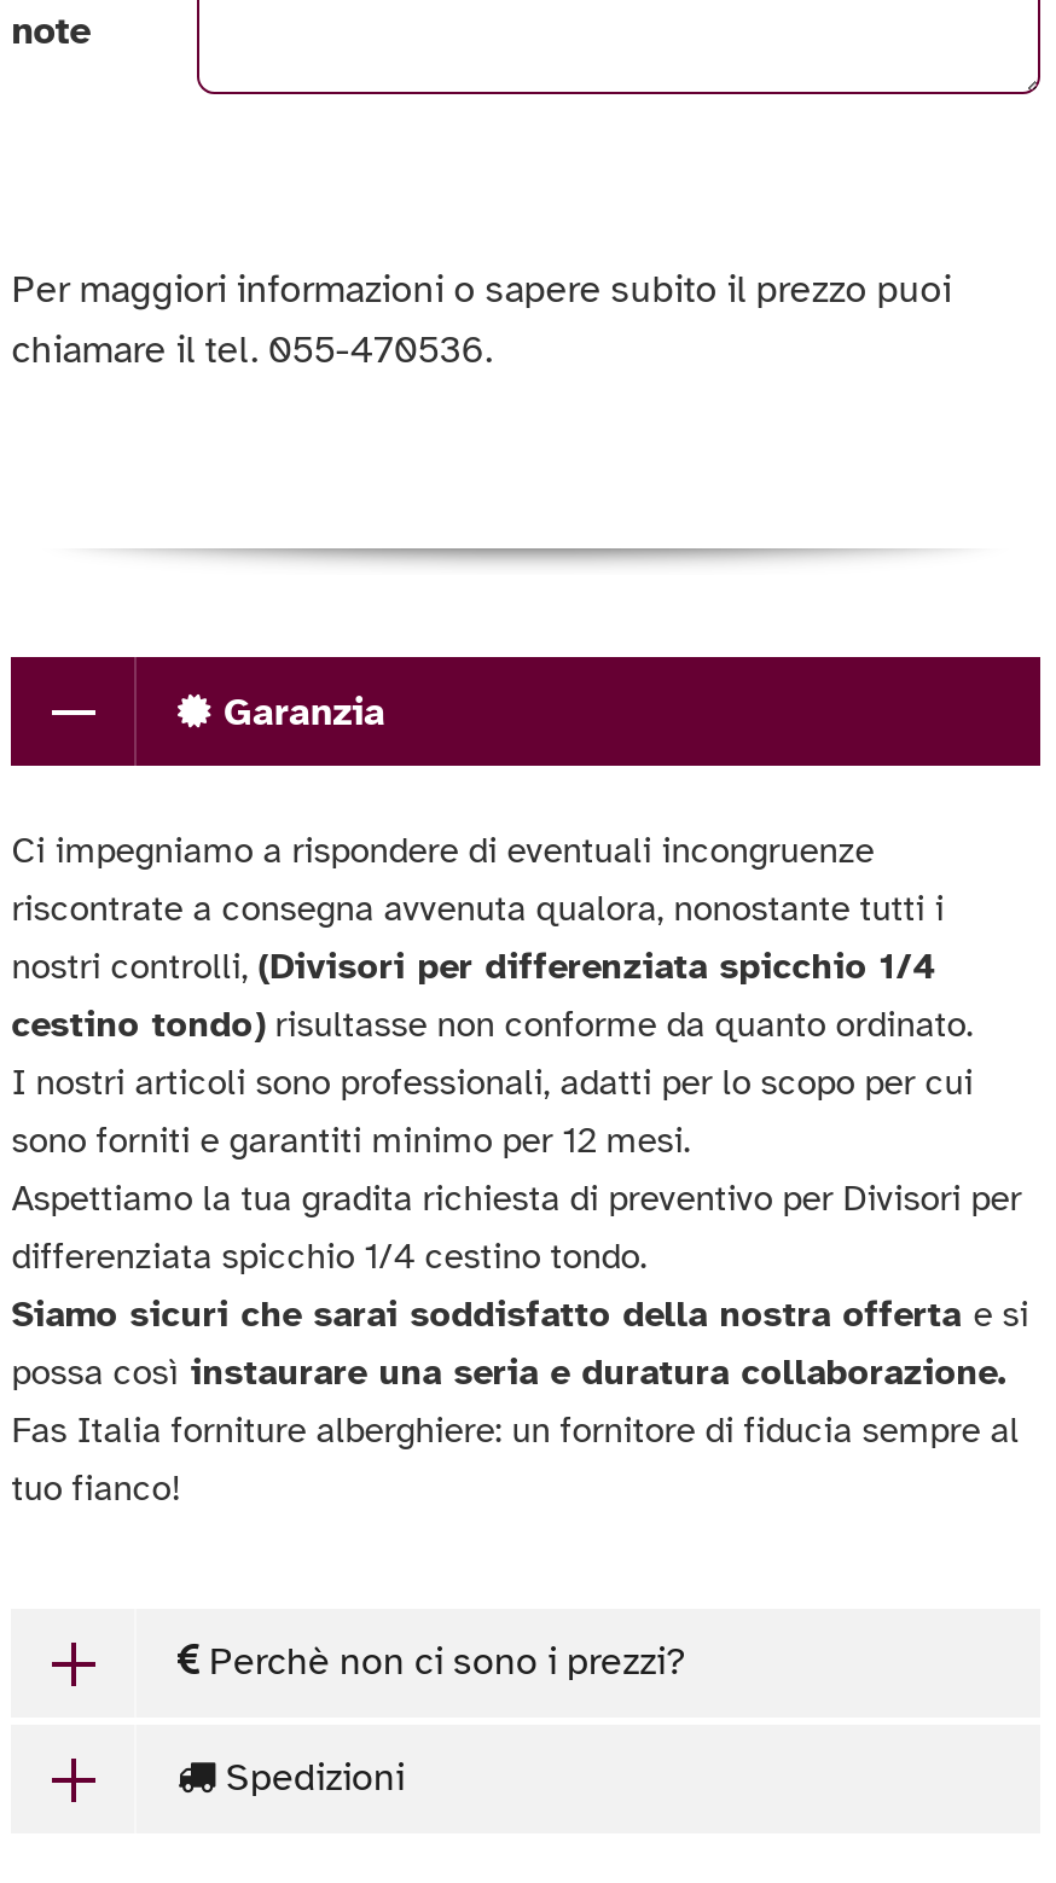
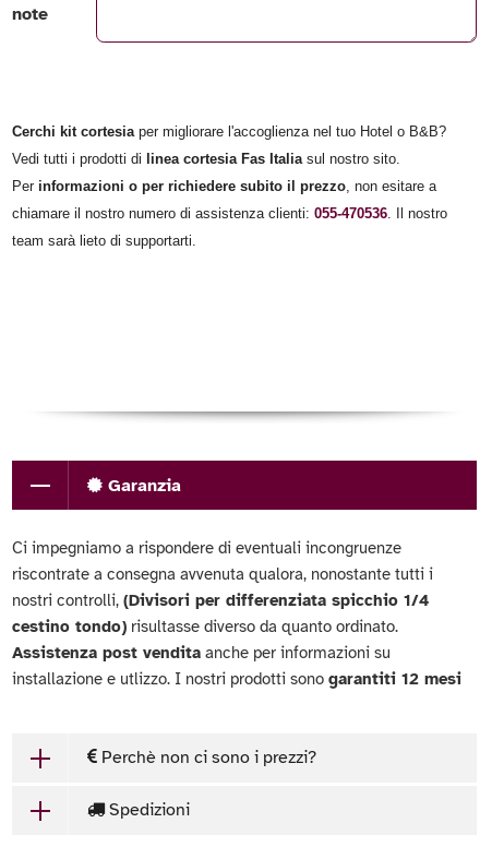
[11,266,951,375] Per maggiori informazioni o sapere subito il prezzo puoi | chiamare il tel. 055-470536. -> [12,123,447,249] Cerchi kit cortesia per migliorare l'accoglienza nel tuo Hotel o B&B? | Vedi tutti i prodotti di linea cortesia Fas Italia sul nostro sito. | Per informazioni o per richiedere subito il prezzo, non esitare a | chiamare il nostro numero di assistenza clienti: 055-470536. Il nostro | team sarà lieto di supportarti.
moved [11,688,944,989] -> [12,475,433,611]: Garanzia | Ci impegniamo a rispondere di eventuali incongruenze | riscontrate a consegna avvenuta qualora, nonostante tutti i | nostri controlli, (Divisori per differenziata spicchio 1/4
[11,1003,1029,1511] cestino tondo) risultasse non conforme da quanto ordinato. | I nostri articoli sono professionali, adatti per lo scopo per cui | sono forniti e garantiti minimo per 12 mesi. | Aspettiamo la tua gradita richiesta di preventivo per Divisori per | differenziata spicchio 1/4 cestino tondo. | Siamo sicuri che sarai soddisfatto della nostra offerta e si | possa così instaurare una seria e duratura collaborazione. | Fas Italia forniture alberghiere: un fornitore di fiducia sempre al | tuo fianco! -> [12,617,462,689] cestino tondo) risultasse diverso da quanto ordinato. | Assistenza post vendita anche per informazioni su | installazione e utlizzo. I nostri prodotti sono garantiti 12 mesi

